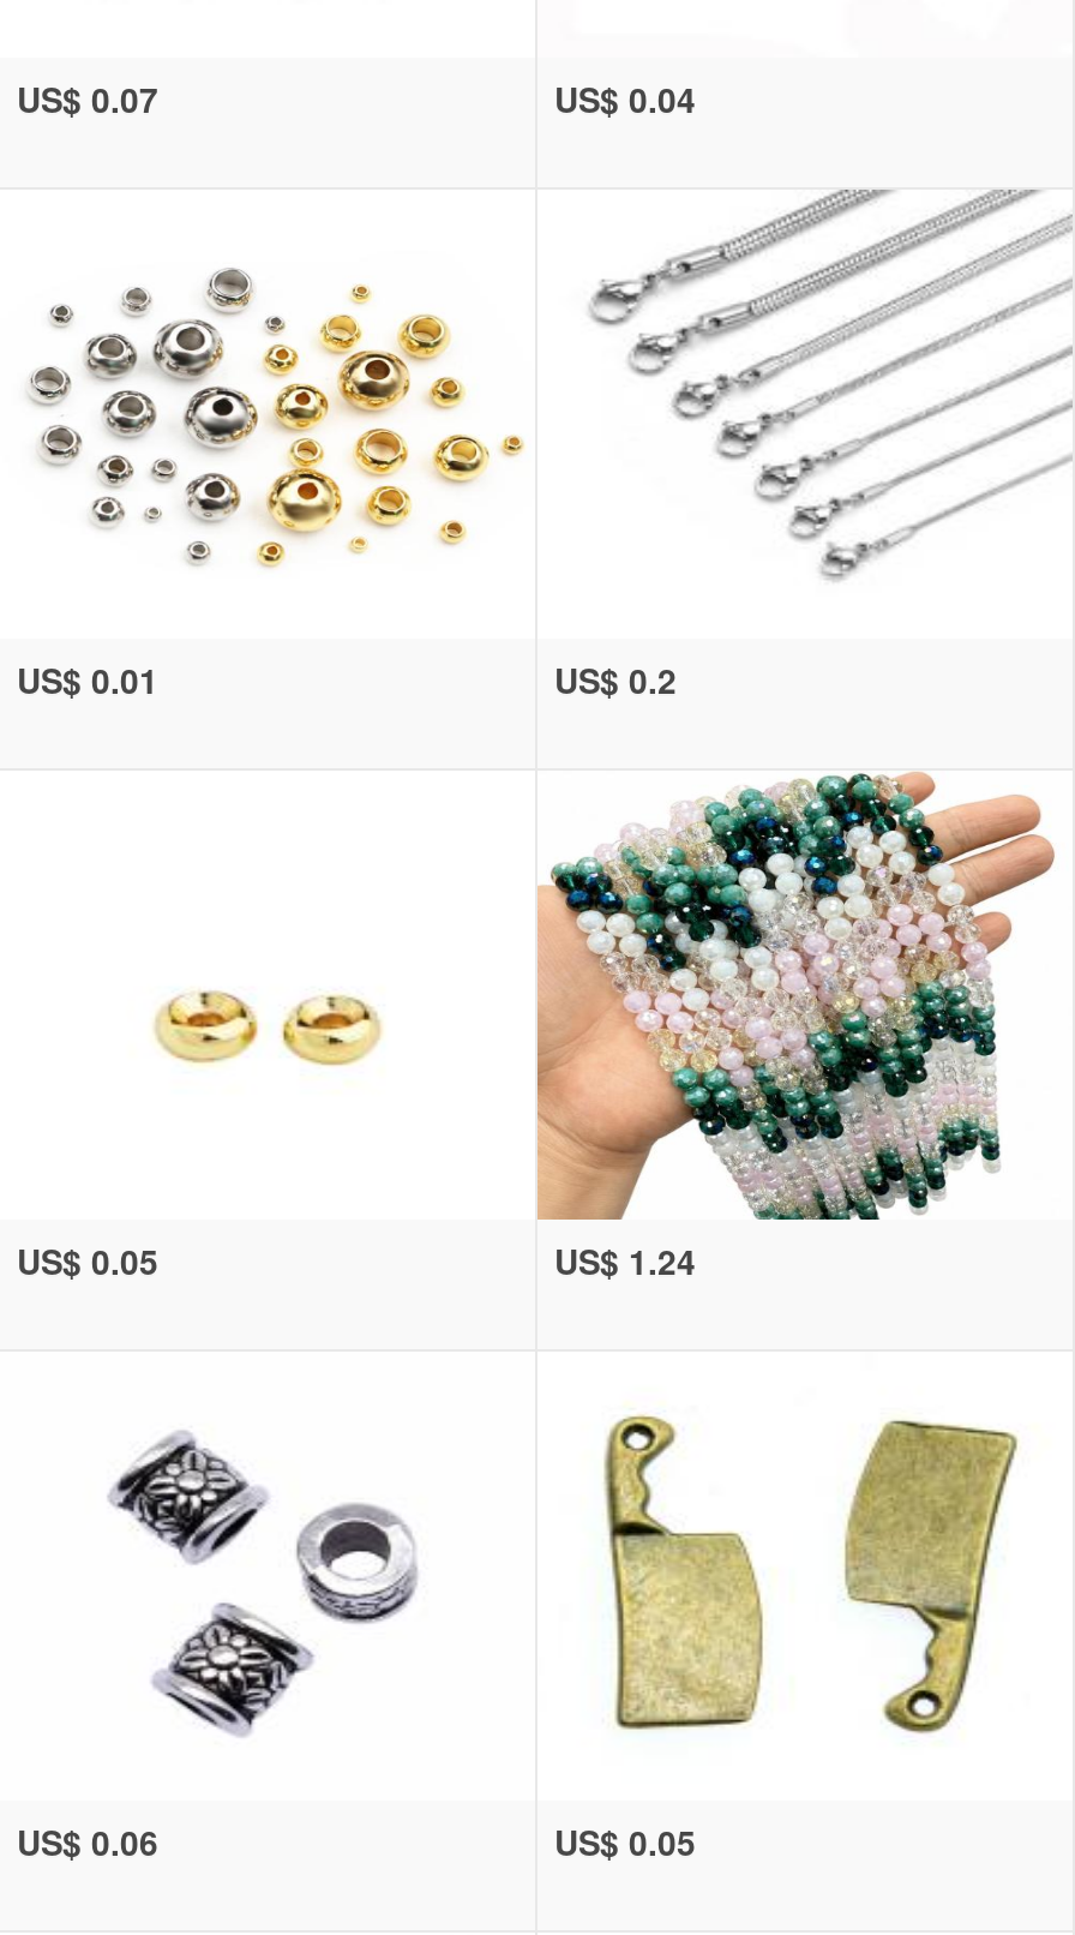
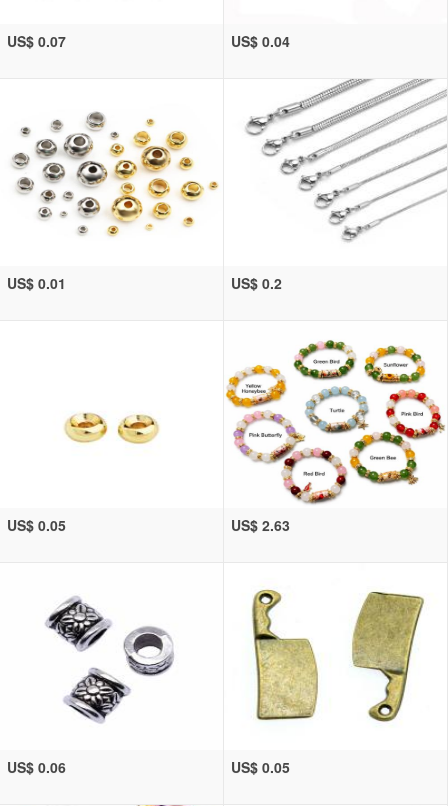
[535,771,1065,1285] [image] | US$ 1.24 -> [224,322,445,535] [image] | US$ 2.63

